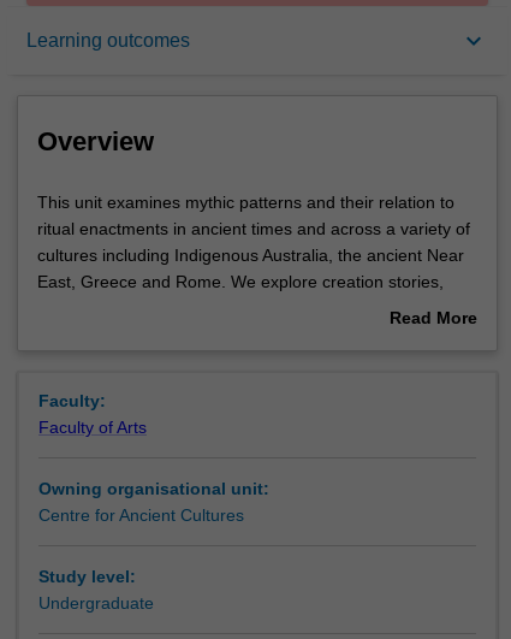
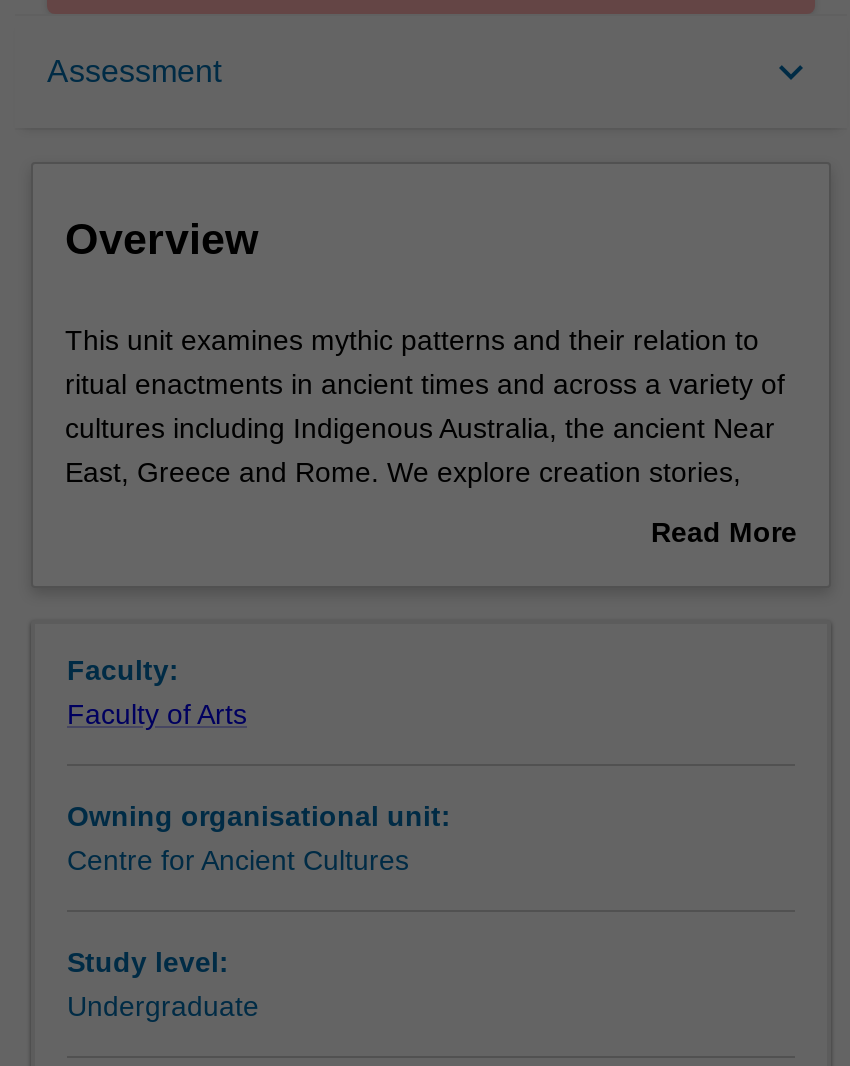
[26,30,190,50] Learning outcomes -> [47,54,221,88] Assessment

